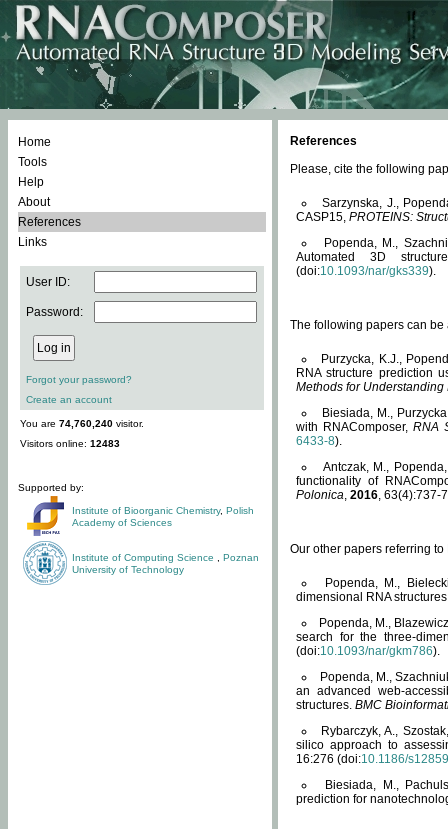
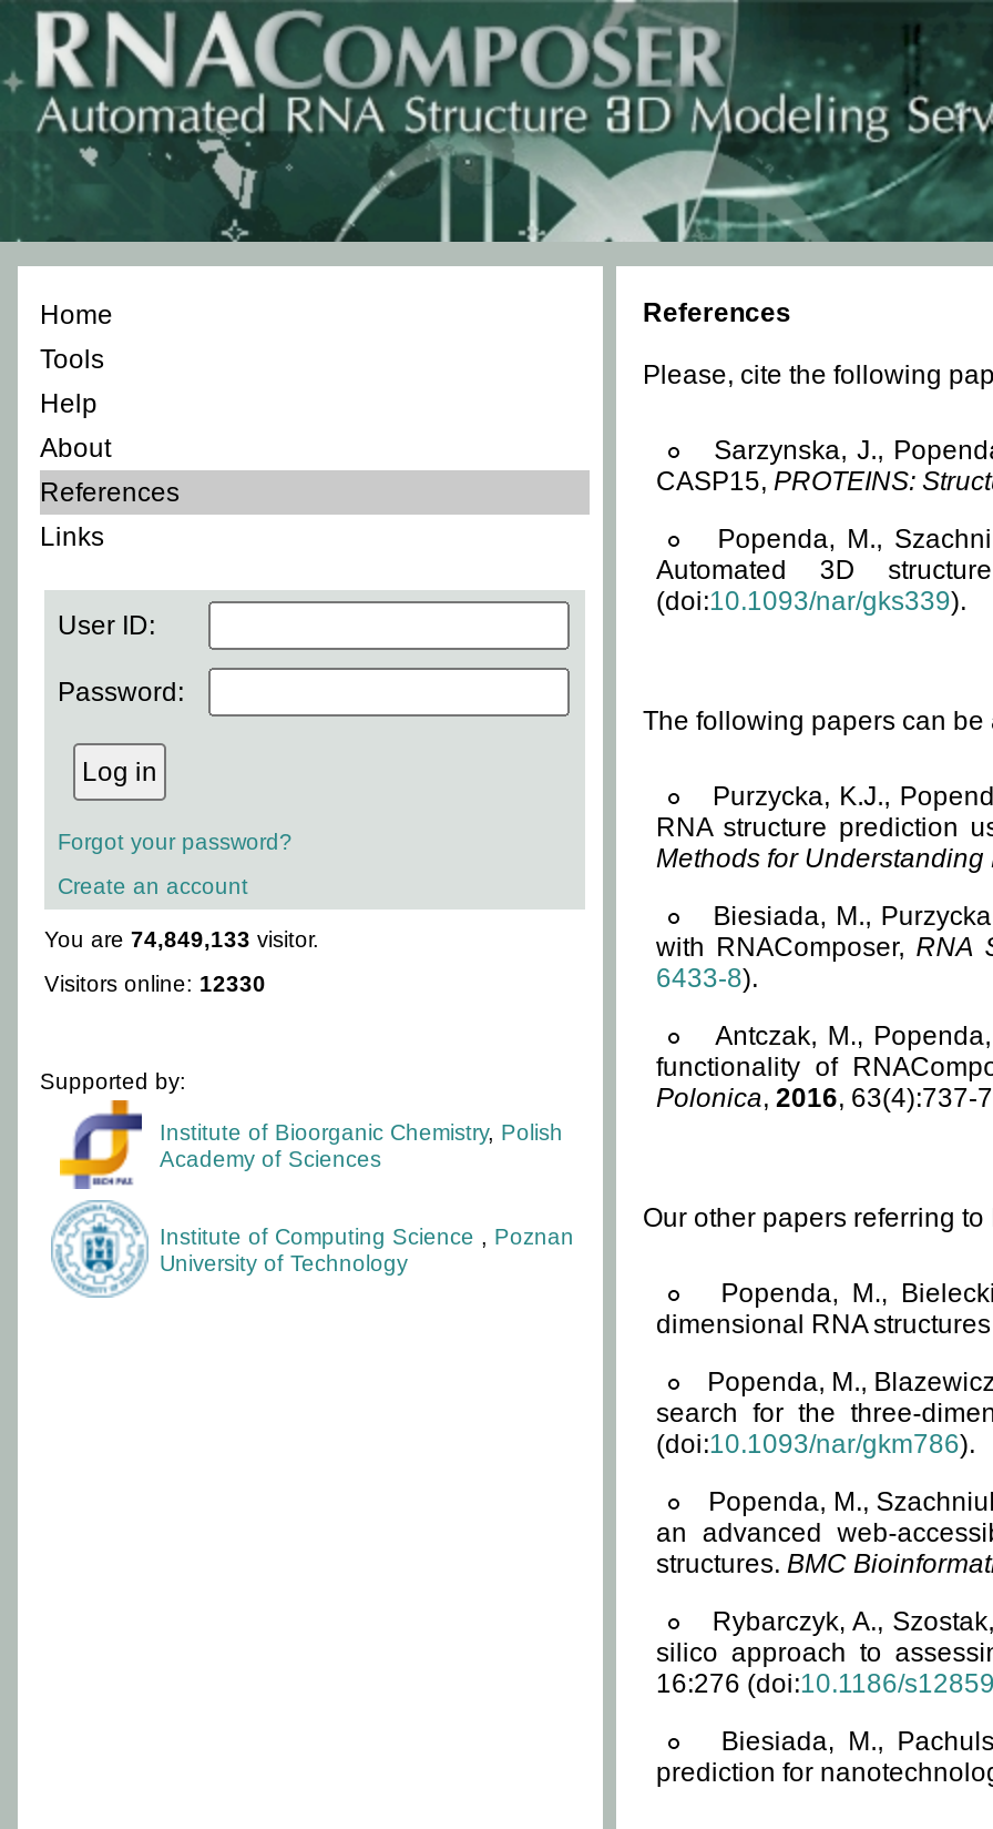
[20,418,144,429] You are 74,760,240 visitor. -> [44,927,319,952] You are 74,849,133 visitor.
[20,438,120,449] Visitors online: 12483 -> [44,972,266,996] Visitors online: 12330

